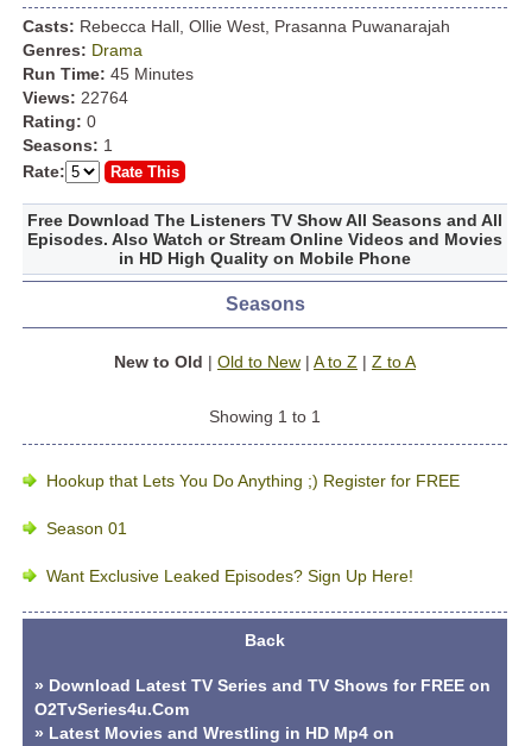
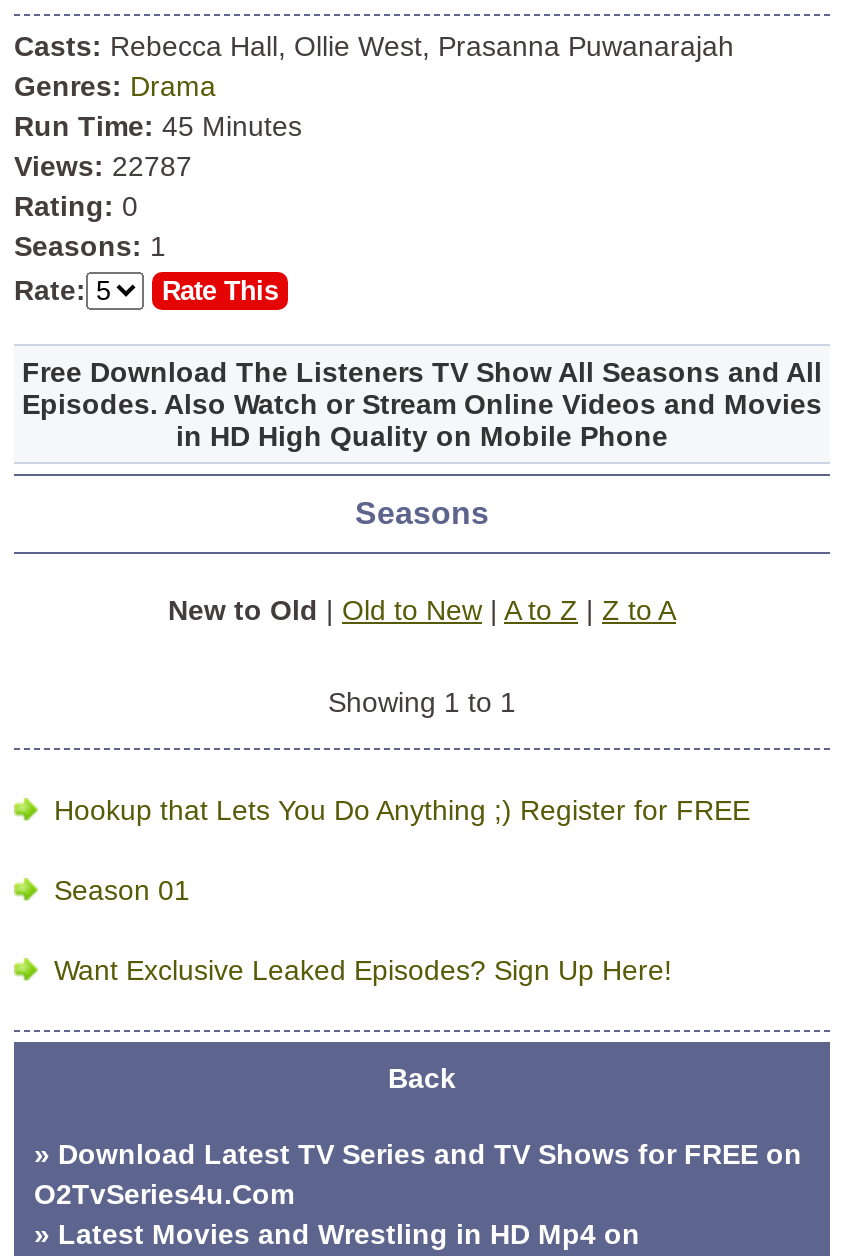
[23,88,128,107] Views: 22764 -> [14,150,192,182] Views: 22787

